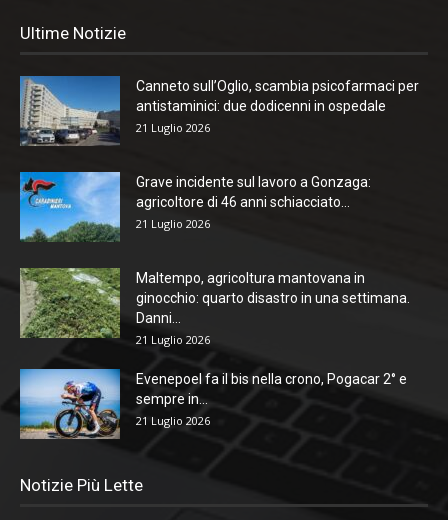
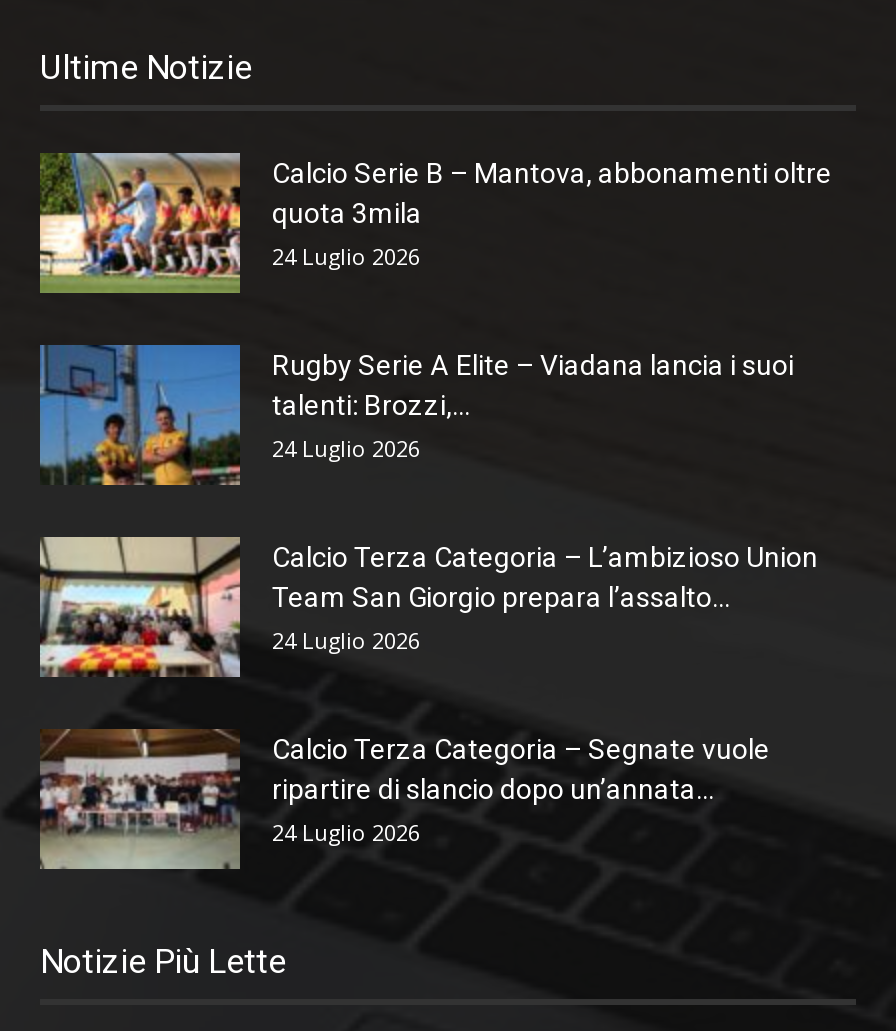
[19,75,419,146] [image] | Canneto sull’Oglio, scambia psicofarmaci per | antistaminici: due dodicenni in ospedale | 21 Luglio 2026 -> [38,151,832,293] [image] | Calcio Serie B – Mantova, abbonamenti oltre | quota 3mila | 24 Luglio 2026
[20,171,371,242] [image] | Grave incidente sul lavoro a Gonzaga: | agricoltore di 46 anni schiacciato... | 21 Luglio 2026 -> [40,343,794,487] [image] | Rugby Serie A Elite – Viadana lancia i suoi | talenti: Brozzi,... | 24 Luglio 2026
[19,268,410,347] [image] | Maltempo, agricoltura mantovana in | ginocchio: quarto disastro in una settimana. | Danni... | 21 Luglio 2026 -> [40,535,818,677] [image] | Calcio Terza Categoria – L’ambizioso Union | Team San Giorgio prepara l’assalto... | 24 Luglio 2026
[19,368,407,439] [image] | Evenepoel fa il bis nella crono, Pogacar 2° e | sempre in... | 21 Luglio 2026 -> [38,727,770,869] [image] | Calcio Terza Categoria – Segnate vuole | ripartire di slancio dopo un’annata... | 24 Luglio 2026

